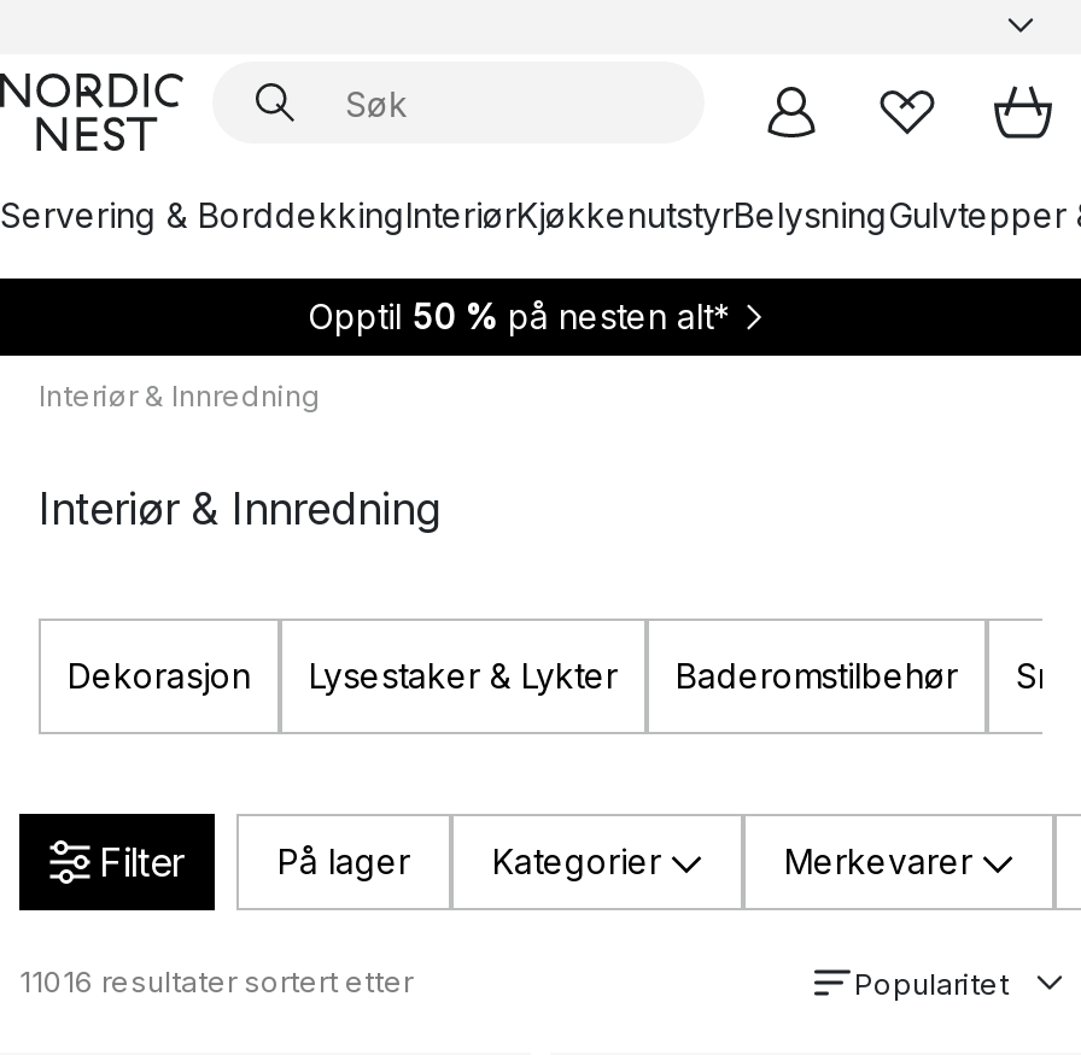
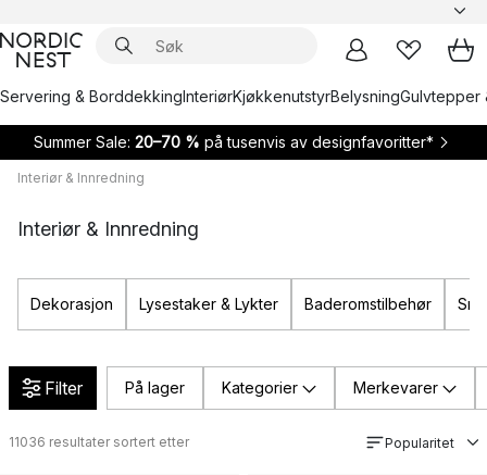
[308,295,730,336] Opptil 50 % på nesten alt* -> [34,133,434,151] Summer Sale: 20–70 % på tusenvis av designfavoritter*
[19,963,413,1000] 11016 resultater sortert etter -> [9,434,189,450] 11036 resultater sortert etter

